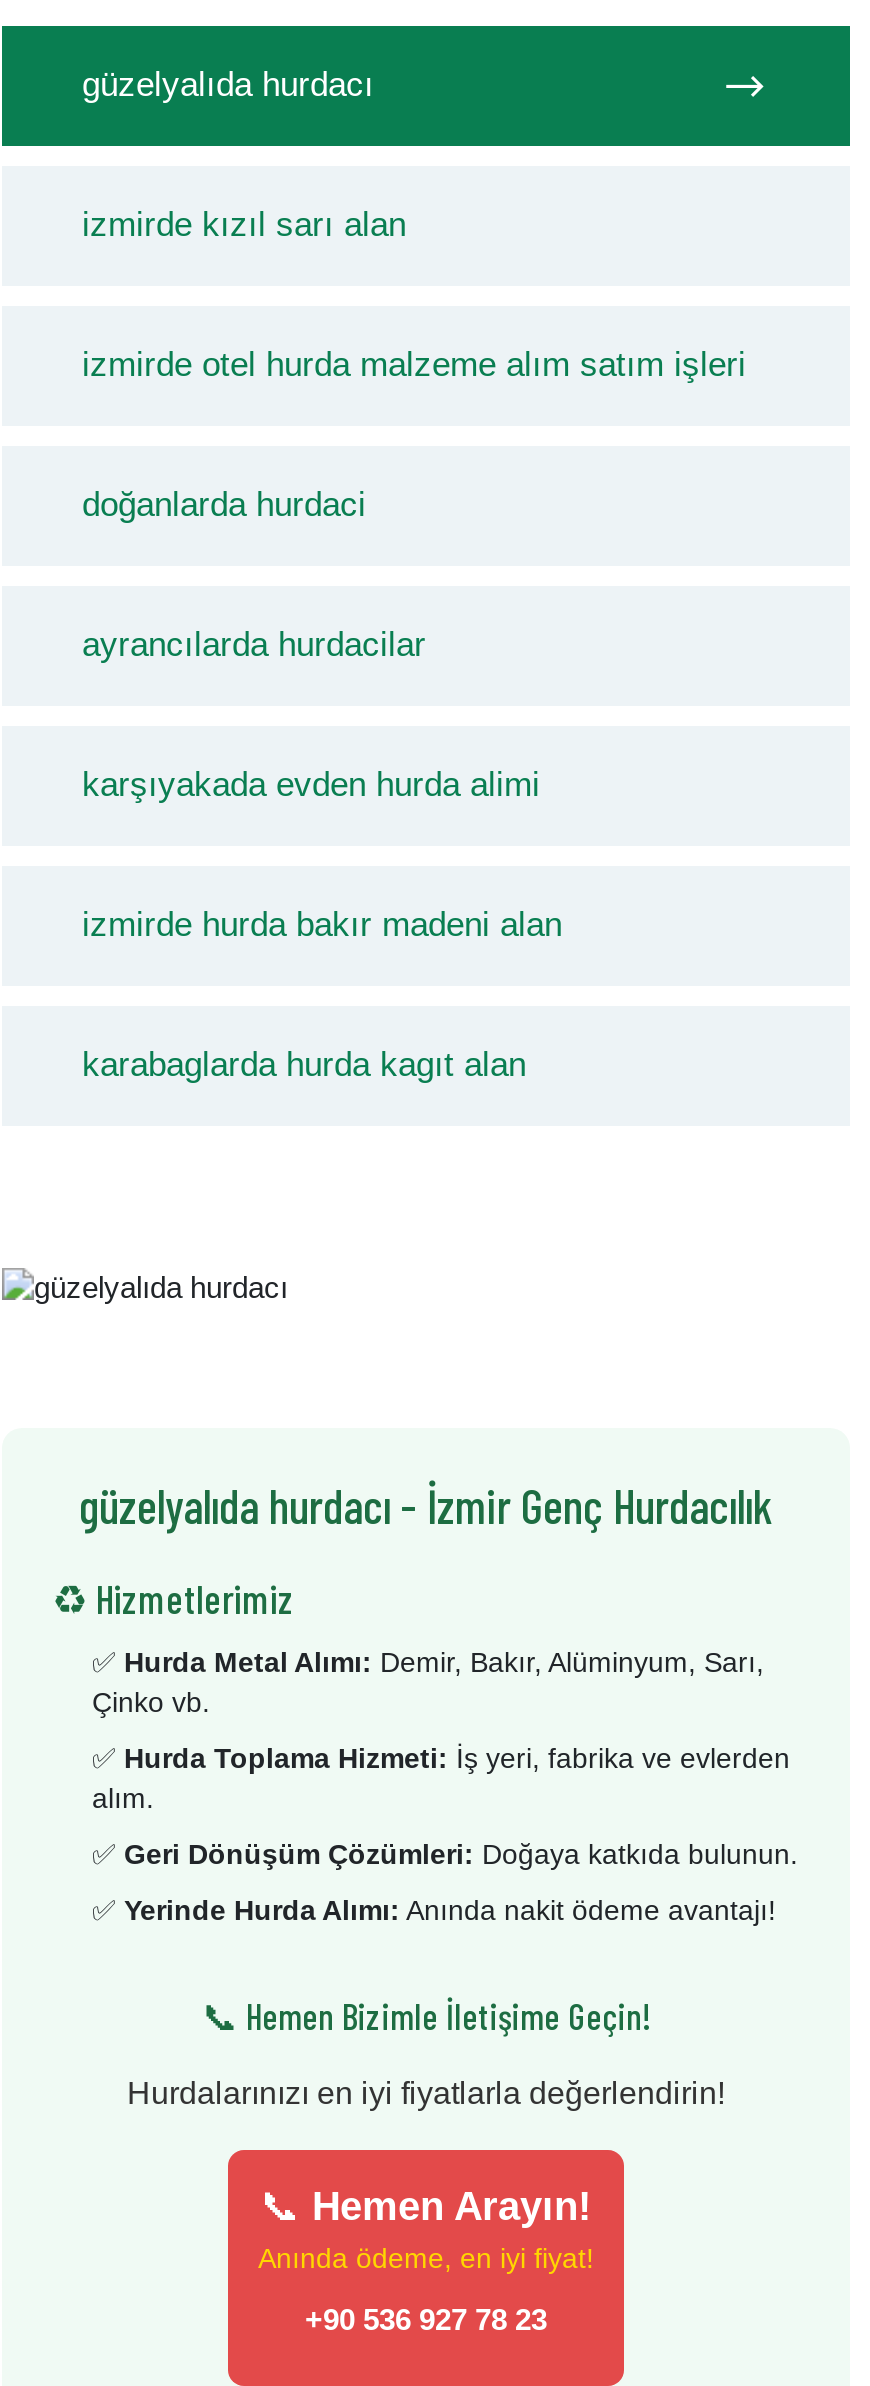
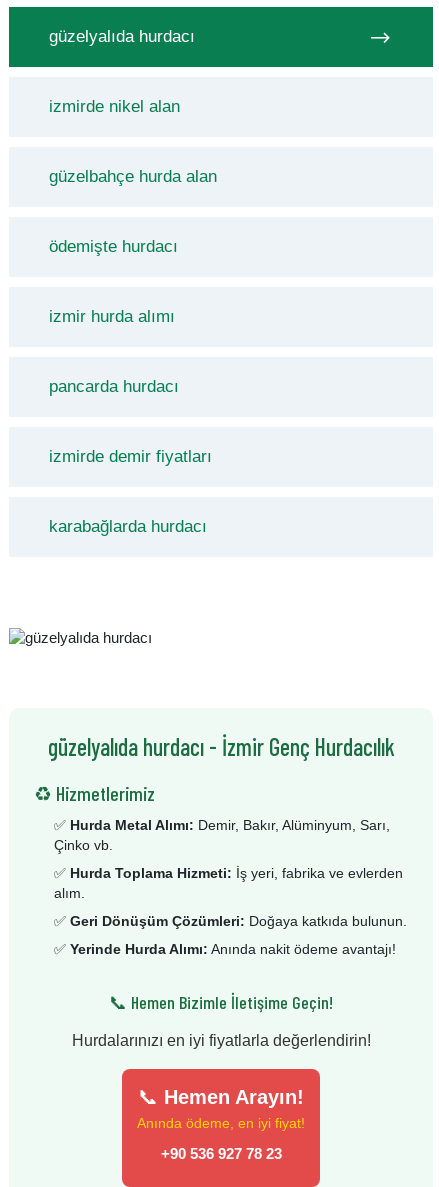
[82,206,406,244] izmirde kızıl sarı alan -> [49,97,180,116] izmirde nikel alan
[82,346,746,384] izmirde otel hurda malzeme alım satım işleri -> [49,167,217,186] güzelbahçe hurda alan
[82,486,366,524] doğanlarda hurdaci -> [49,237,178,256] ödemişte hurdacı
[82,626,426,664] ayrancılarda hurdacilar -> [49,307,175,326] izmir hurda alımı
[82,766,540,804] karşıyakada evden hurda alimi -> [49,377,179,396] pancarda hurdacı
[82,906,562,944] izmirde hurda bakır madeni alan -> [49,447,212,466] izmirde demir fiyatları
[82,1046,526,1084] karabaglarda hurda kagıt alan -> [49,517,207,536] karabağlarda hurdacı

